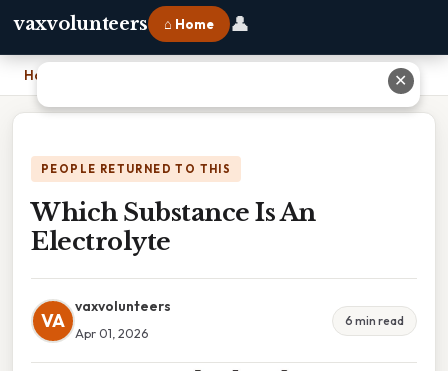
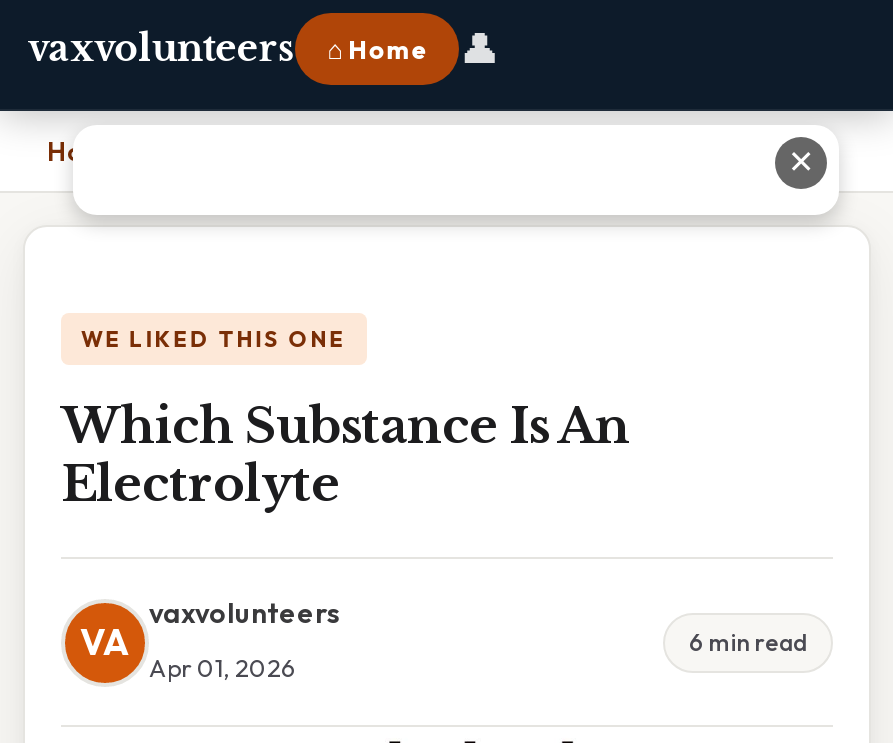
[41,162,231,176] PEOPLE RETURNED TO THIS -> [81,325,347,353] WE LIKED THIS ONE

